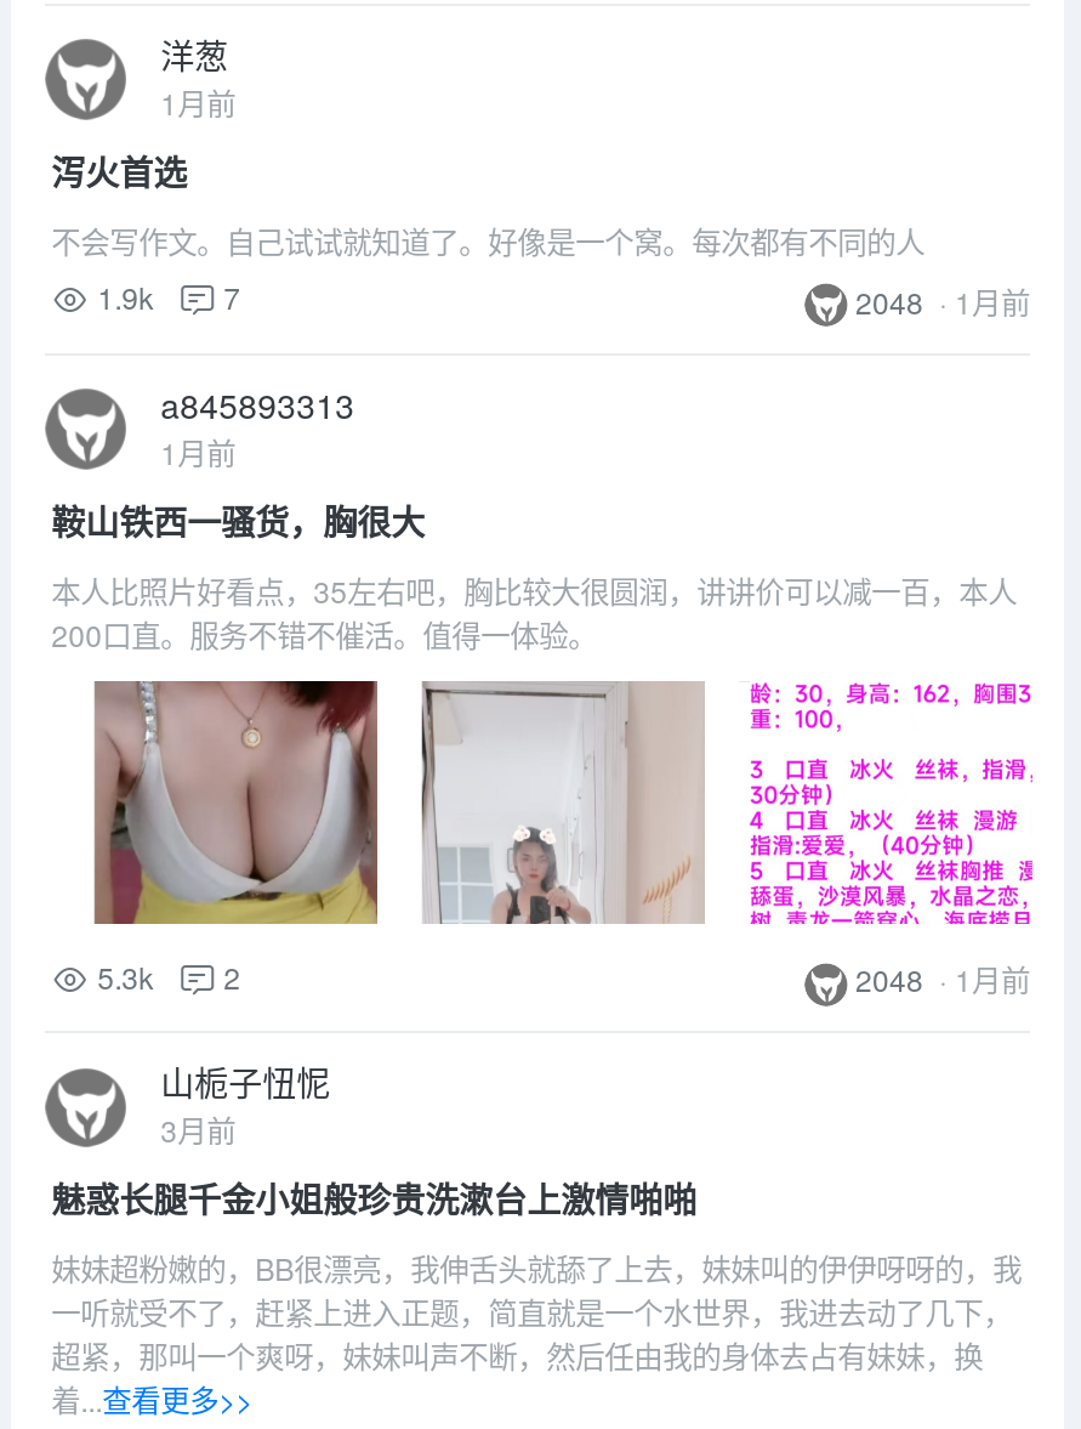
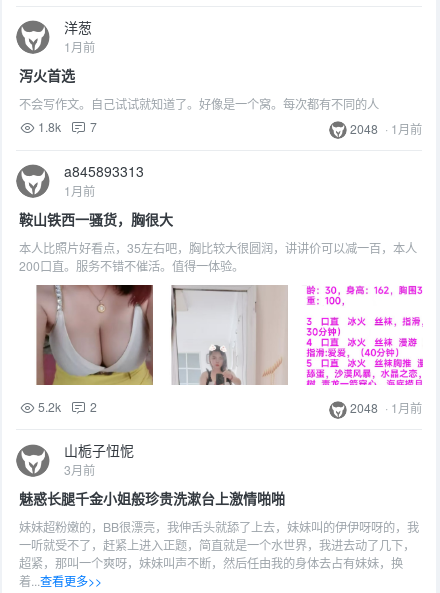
[90,277,240,318] 1.9k 7 -> [35,118,97,135] 1.8k 7
[90,955,240,997] 5.3k 2 -> [35,398,97,415] 5.2k 2

